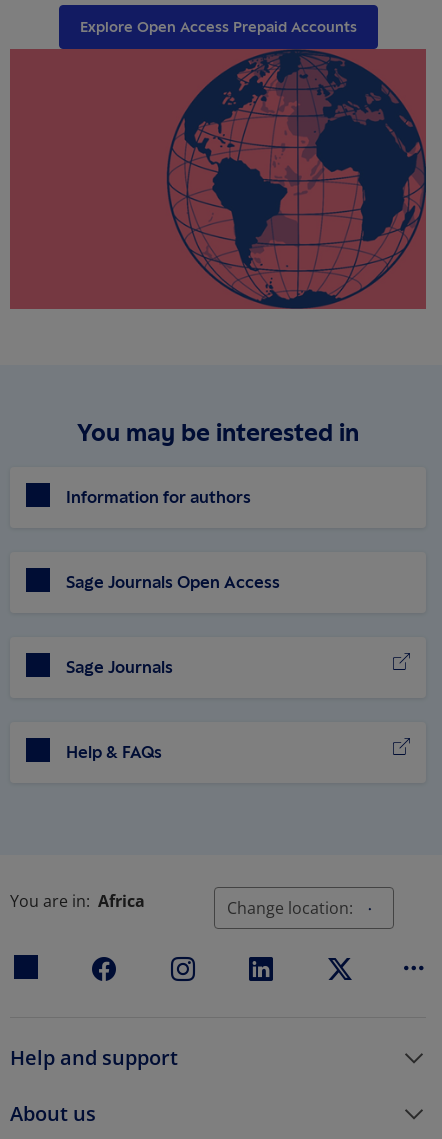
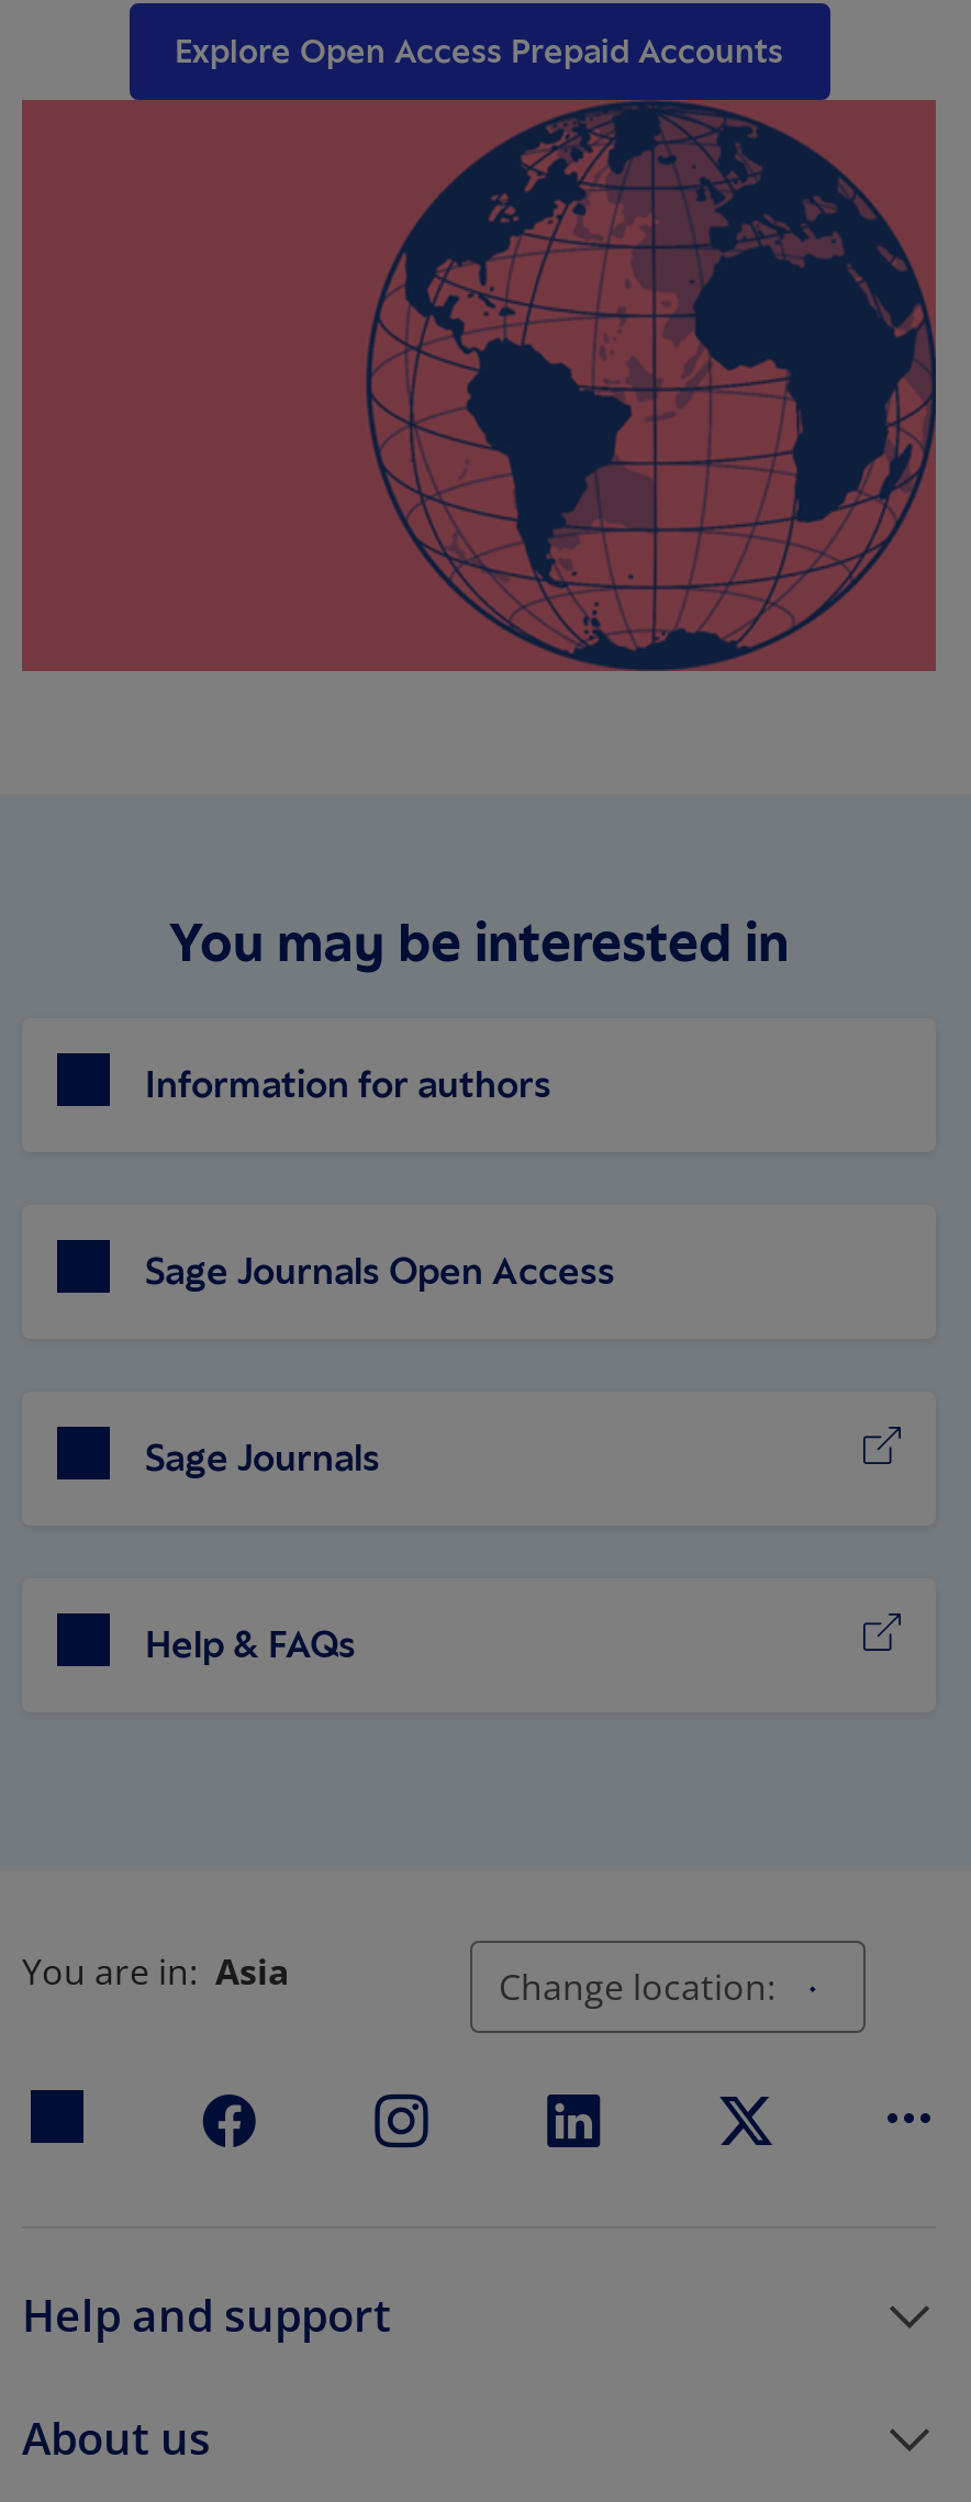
[10,890,145,912] You are in: Africa -> [22,1947,290,1996] You are in: Asia

